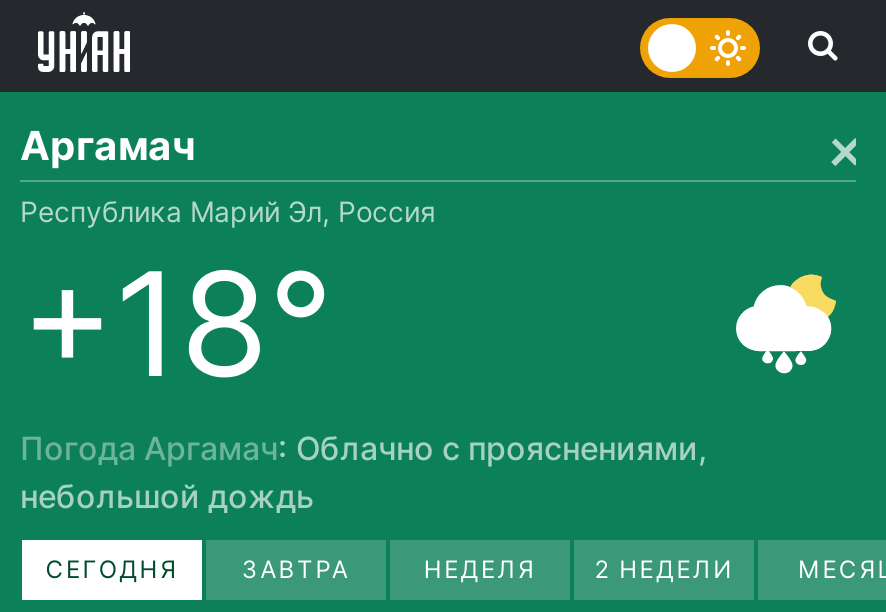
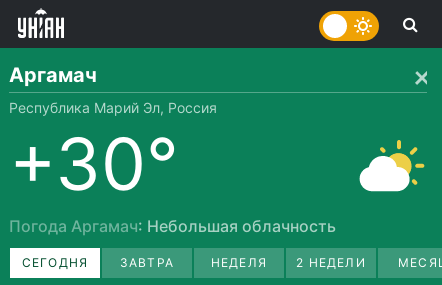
[20,236,838,516] [image] | +18° | Погода Аргамач: Облачно с прояснениями, | небольшой дождь -> [9,120,425,236] [image] | +30° | Погода Аргамач: Небольшая облачность

